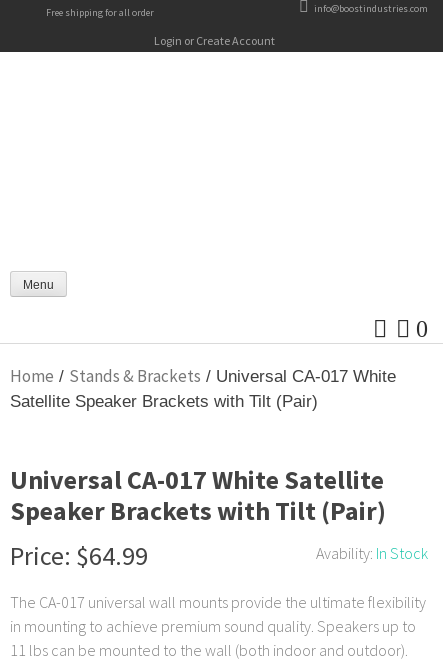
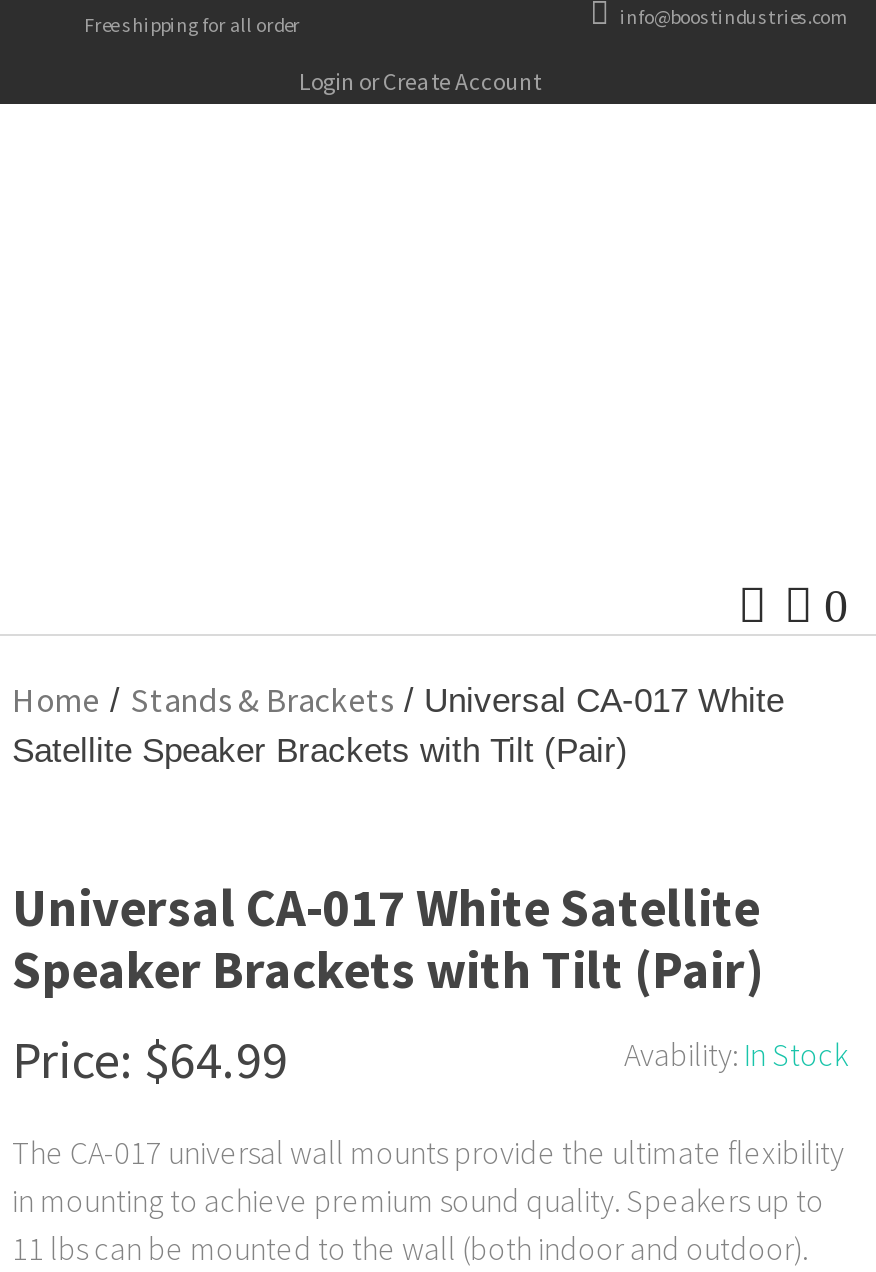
[23,278,54,292] Menu -> none

